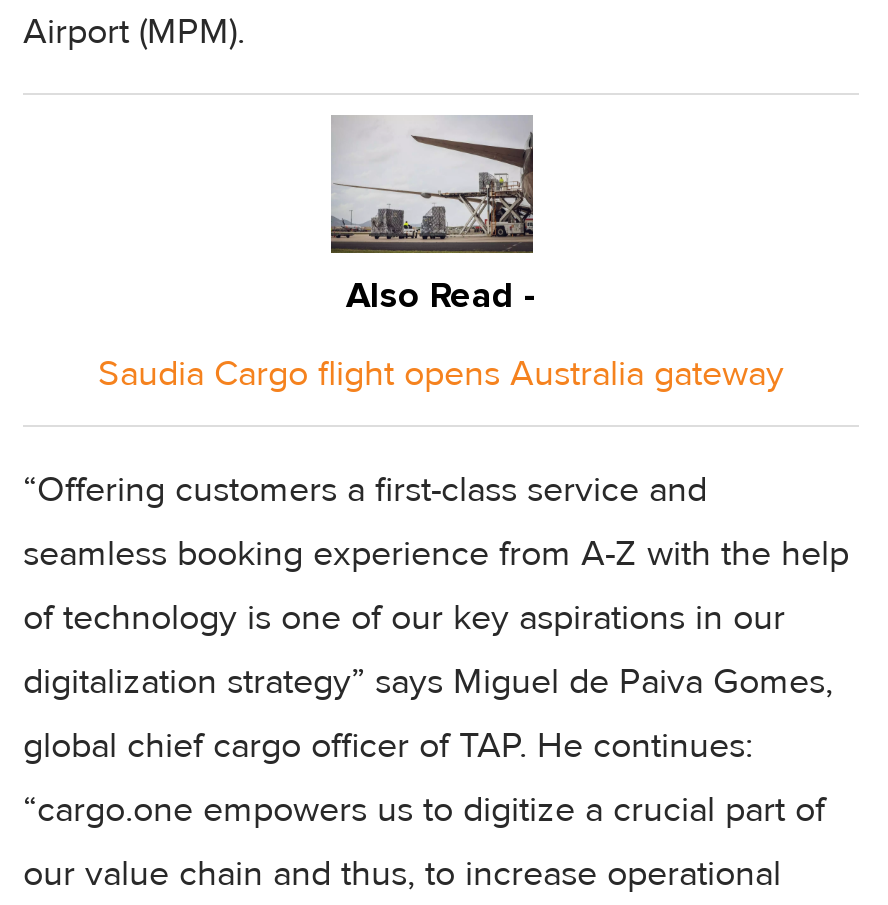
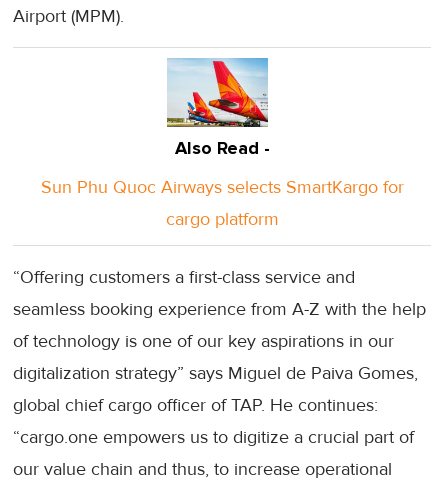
[329,115,535,253] [image] -> [166,57,269,128] [image]
[98,352,784,396] Saudia Cargo flight opens Australia gateway -> [40,176,403,230] Sun Phu Quoc Airways selects SmartKargo for | cargo platform

